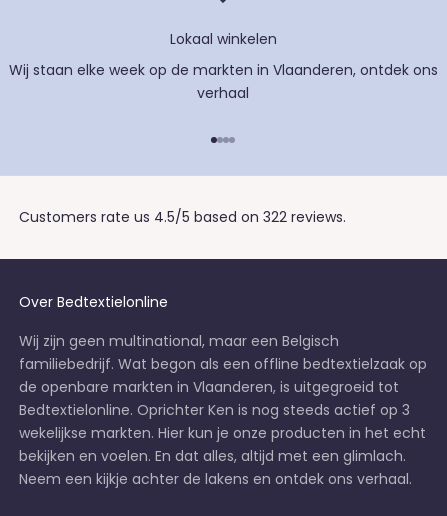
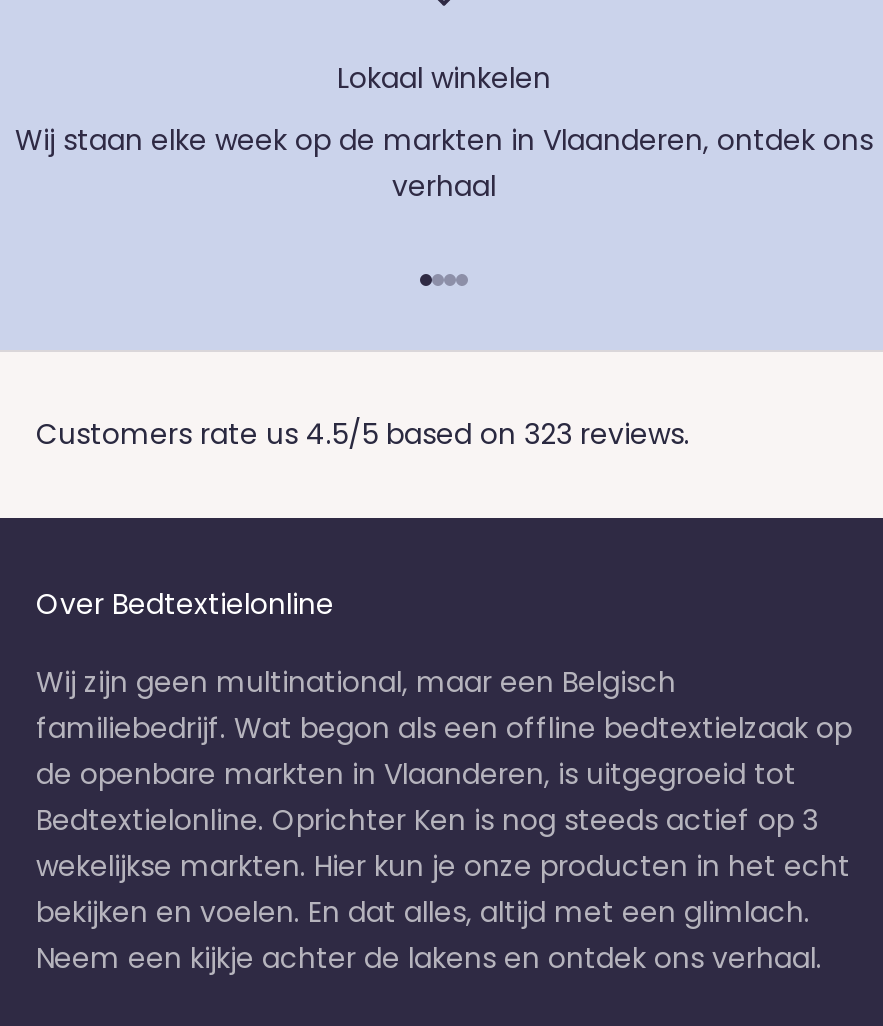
[19,207,346,227] Customers rate us 4.5/5 based on 322 reviews. -> [36,413,690,453] Customers rate us 4.5/5 based on 323 reviews.

